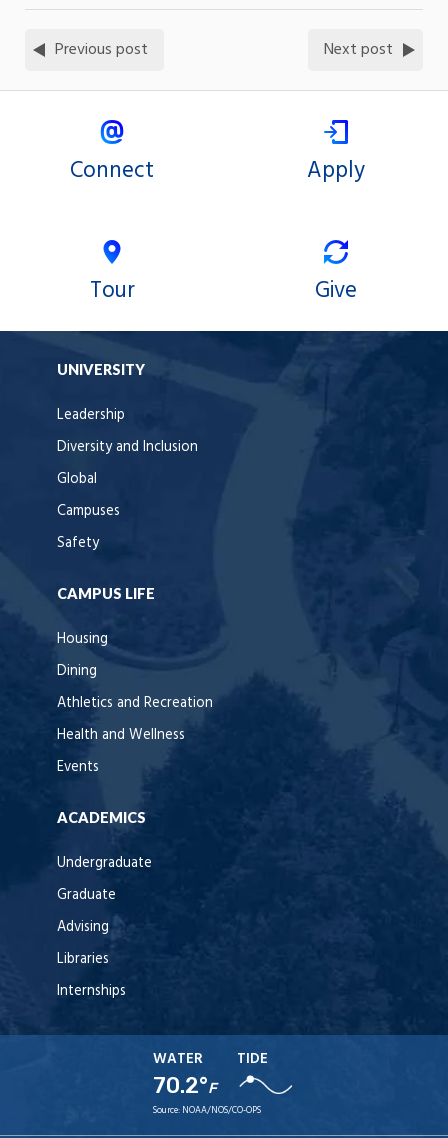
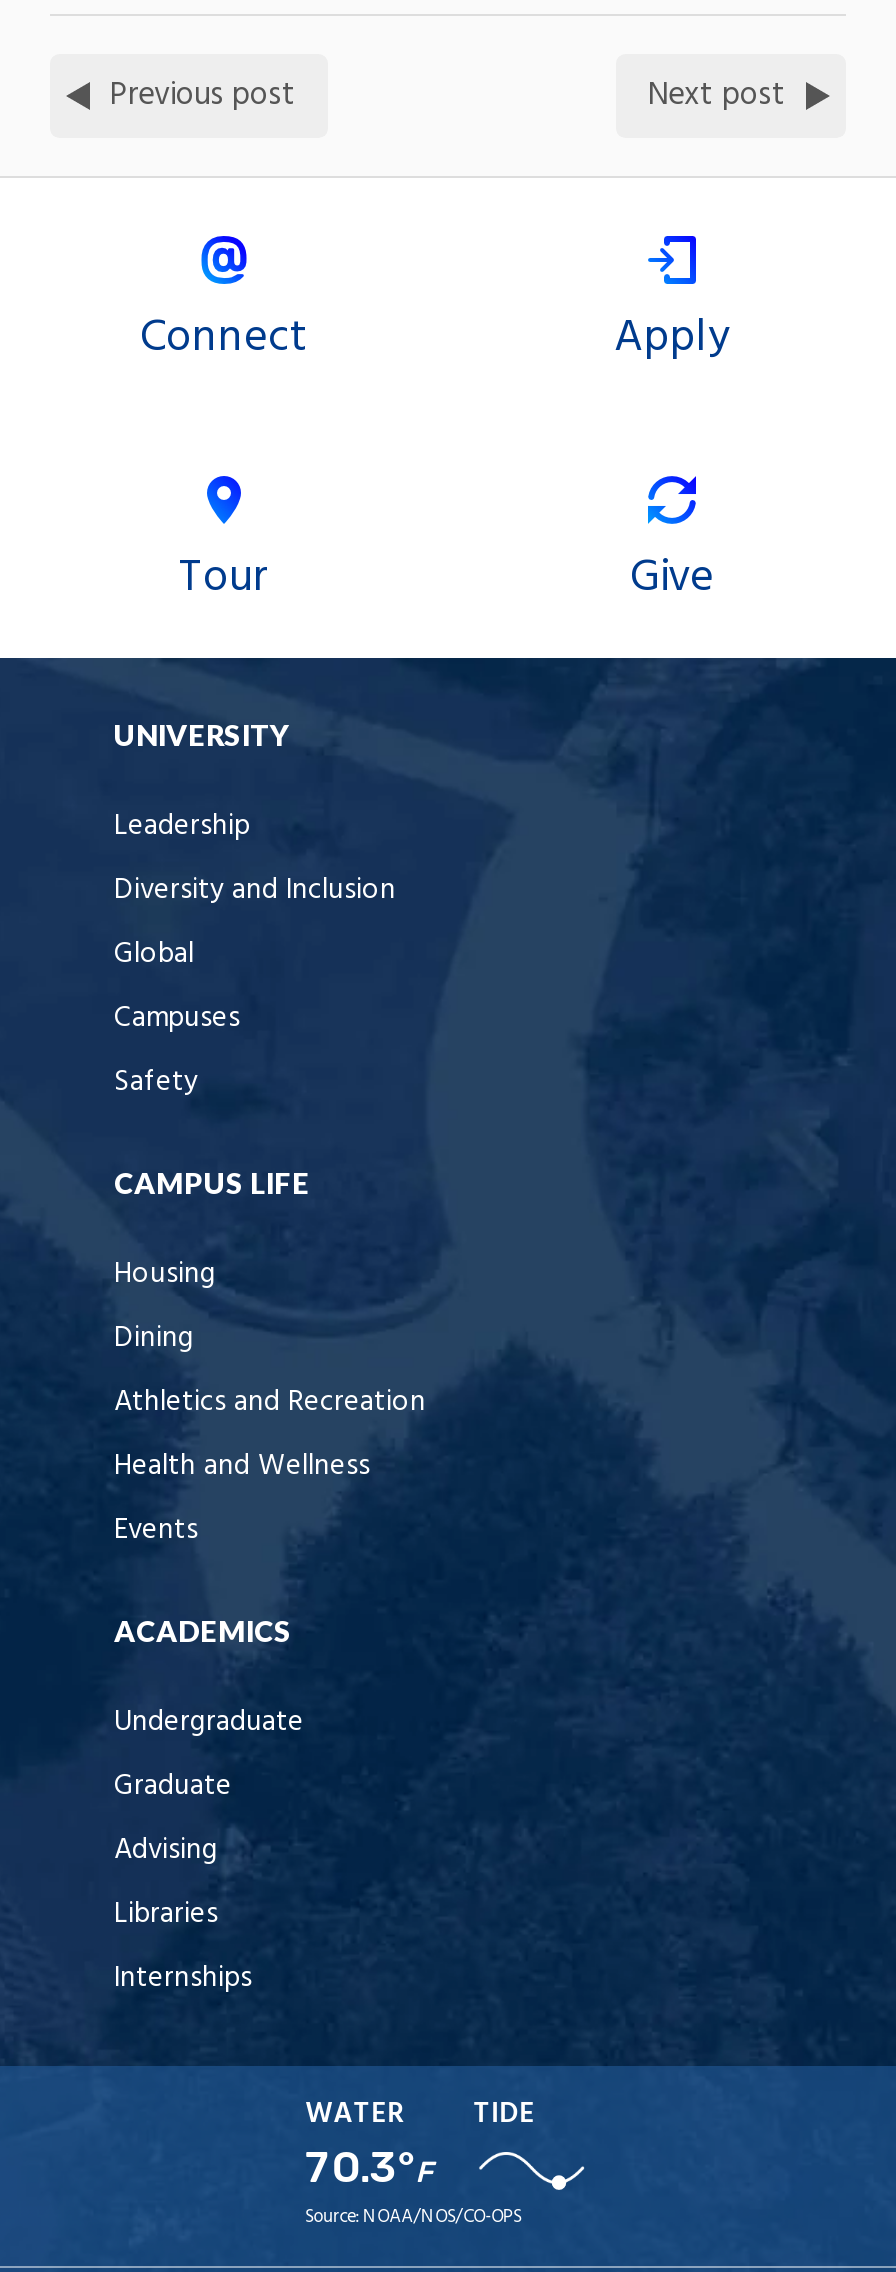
[153,1072,217,1099] 70.2°F -> [305,2140,433,2194] 70.3°F

